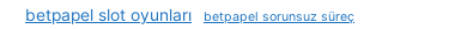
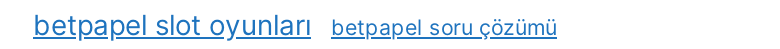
[204,9,354,24] betpapel sorunsuz süreç -> [331,15,557,41] betpapel soru çözümü

